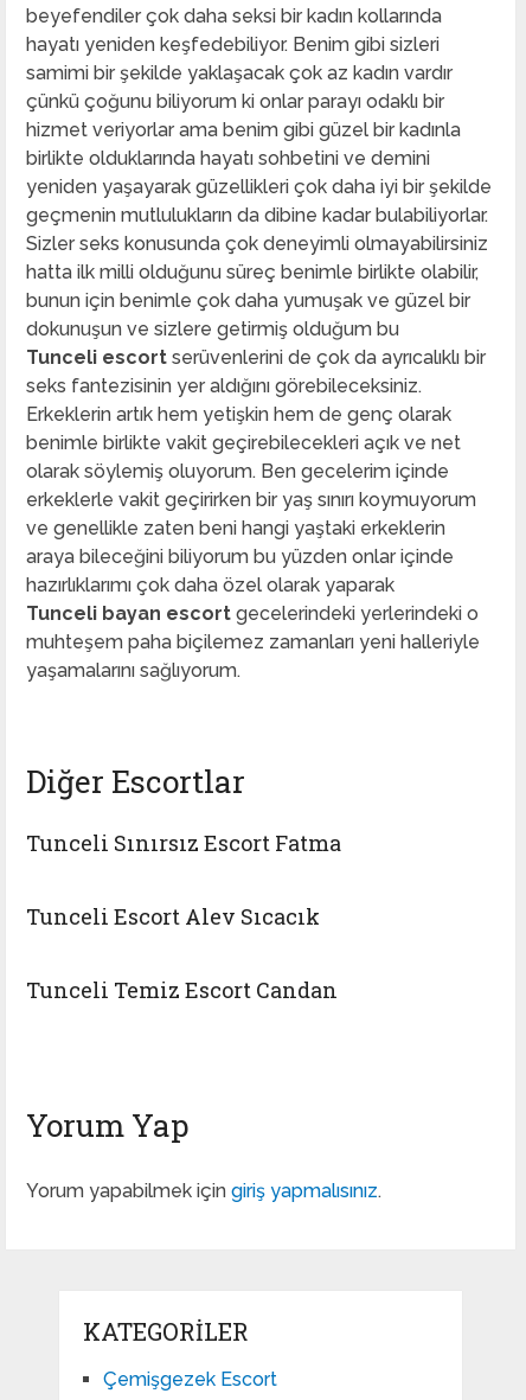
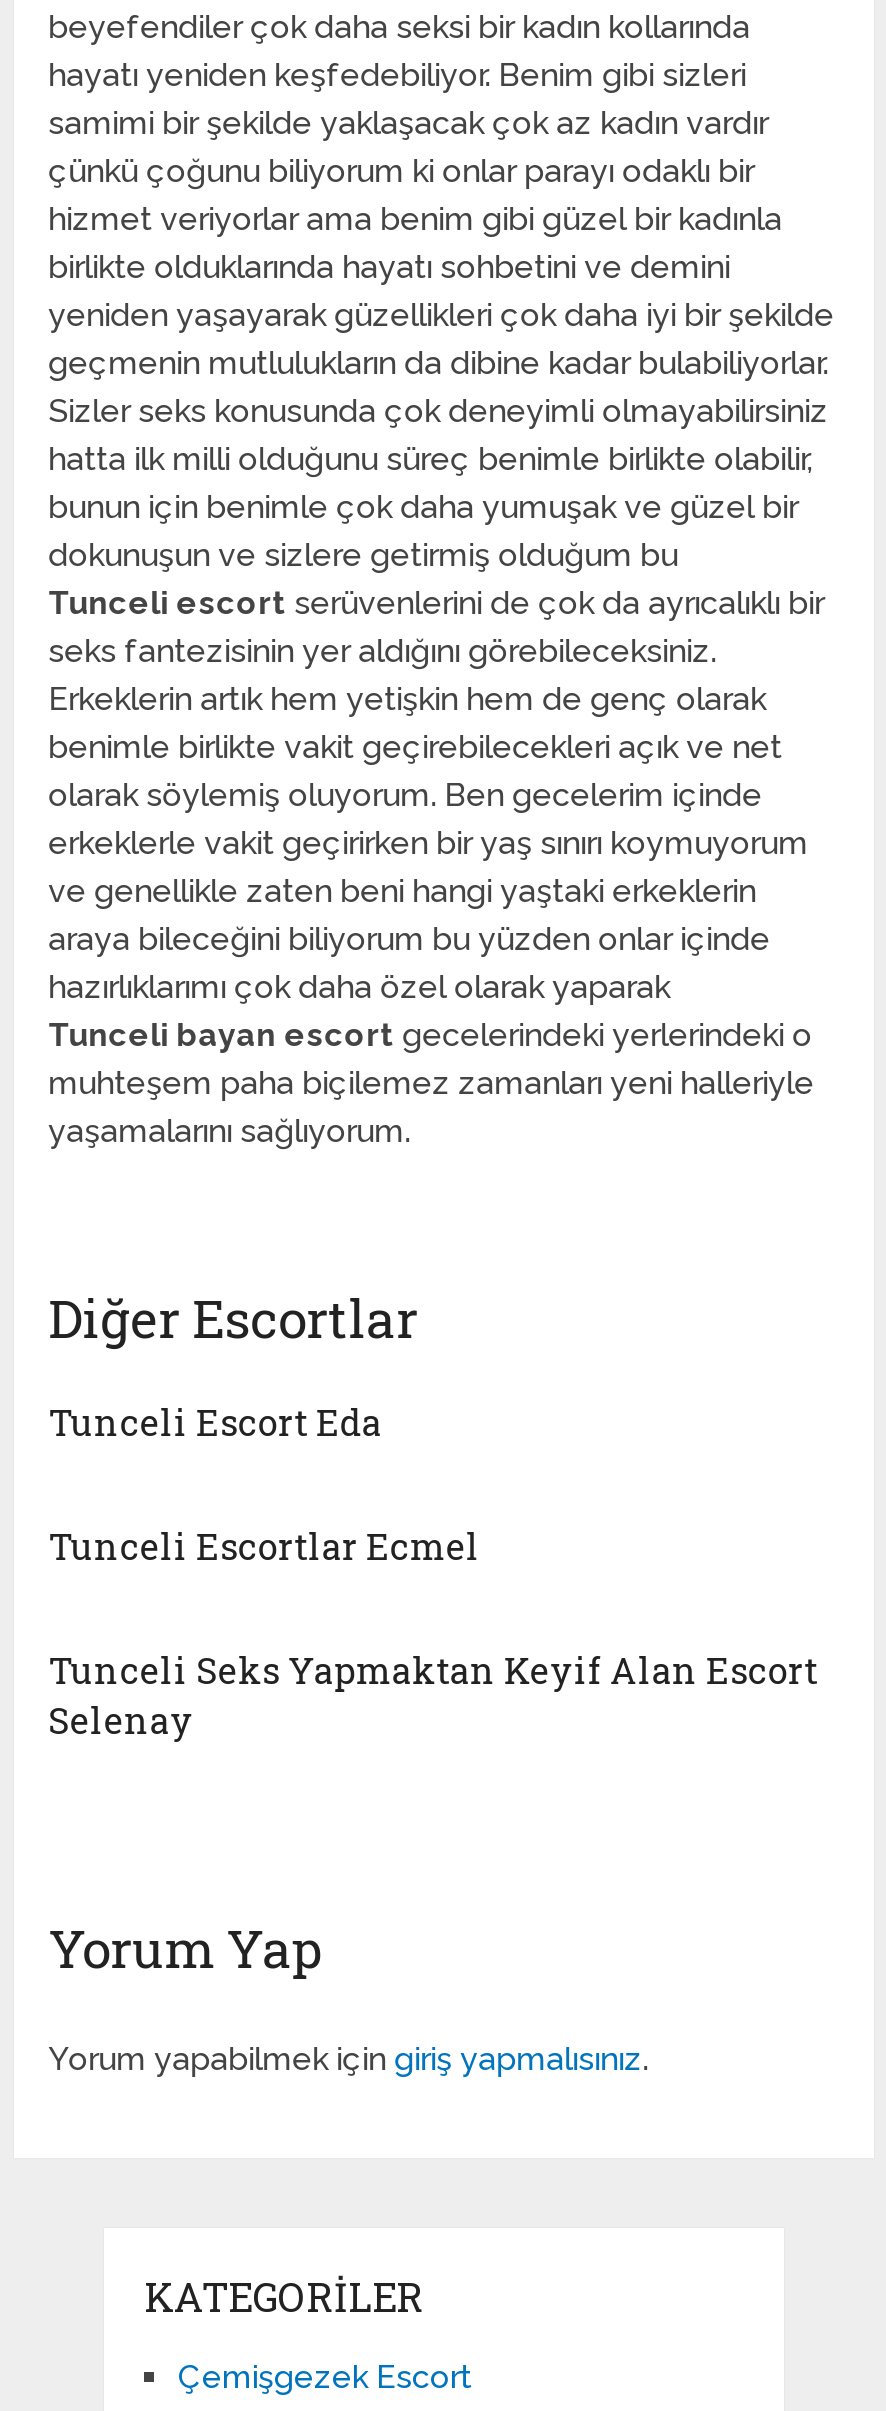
[26,829,341,857] Tunceli Sınırsız Escort Fatma -> [48,1398,382,1446] Tunceli Escort Eda
[26,902,320,931] Tunceli Escort Alev Sıcacık -> [48,1522,480,1570] Tunceli Escortlar Ecmel
[26,976,338,1004] Tunceli Temiz Escort Candan -> [48,1646,818,1744] Tunceli Seks Yapmaktan Keyif Alan Escort | Selenay

